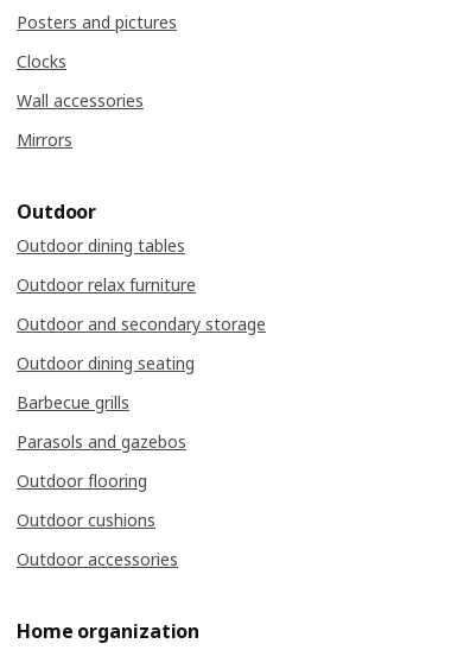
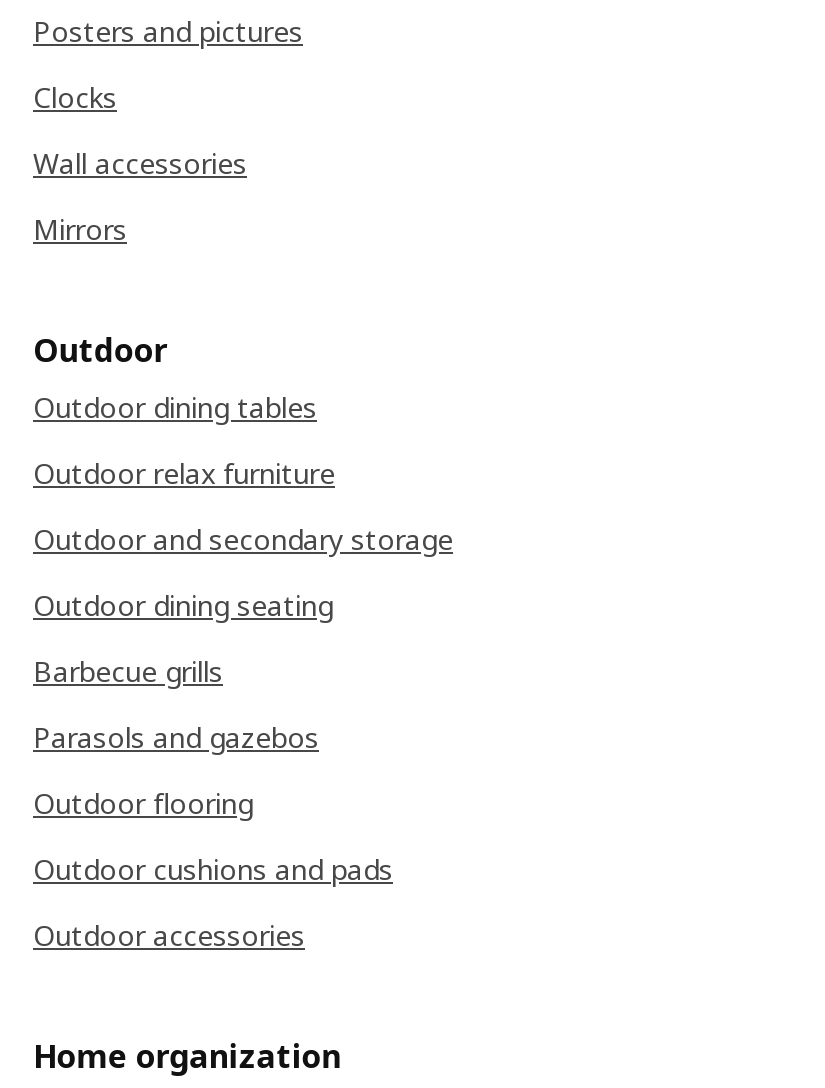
[17,509,155,532] Outdoor cushions -> [33,851,393,889] Outdoor cushions and pads

